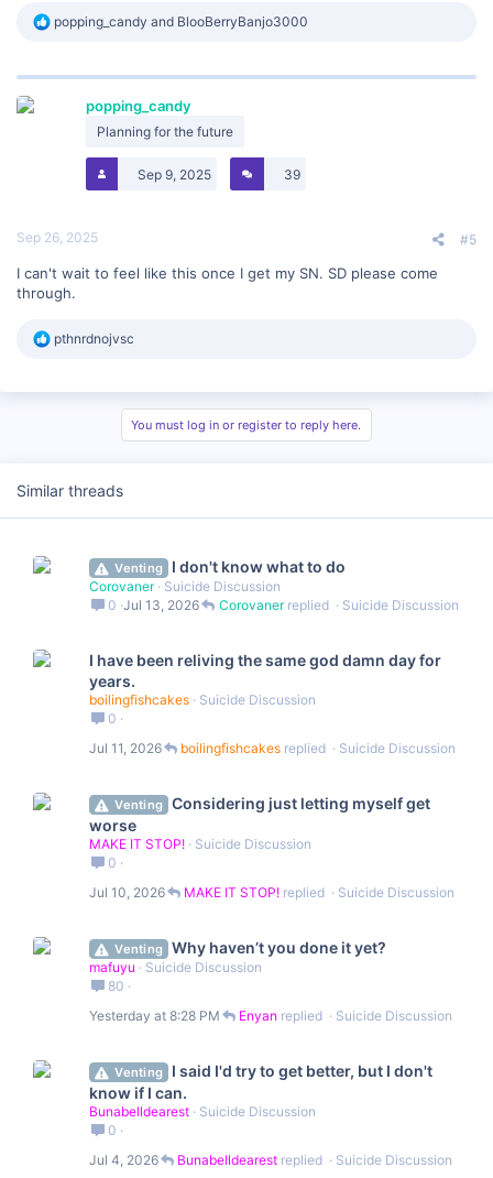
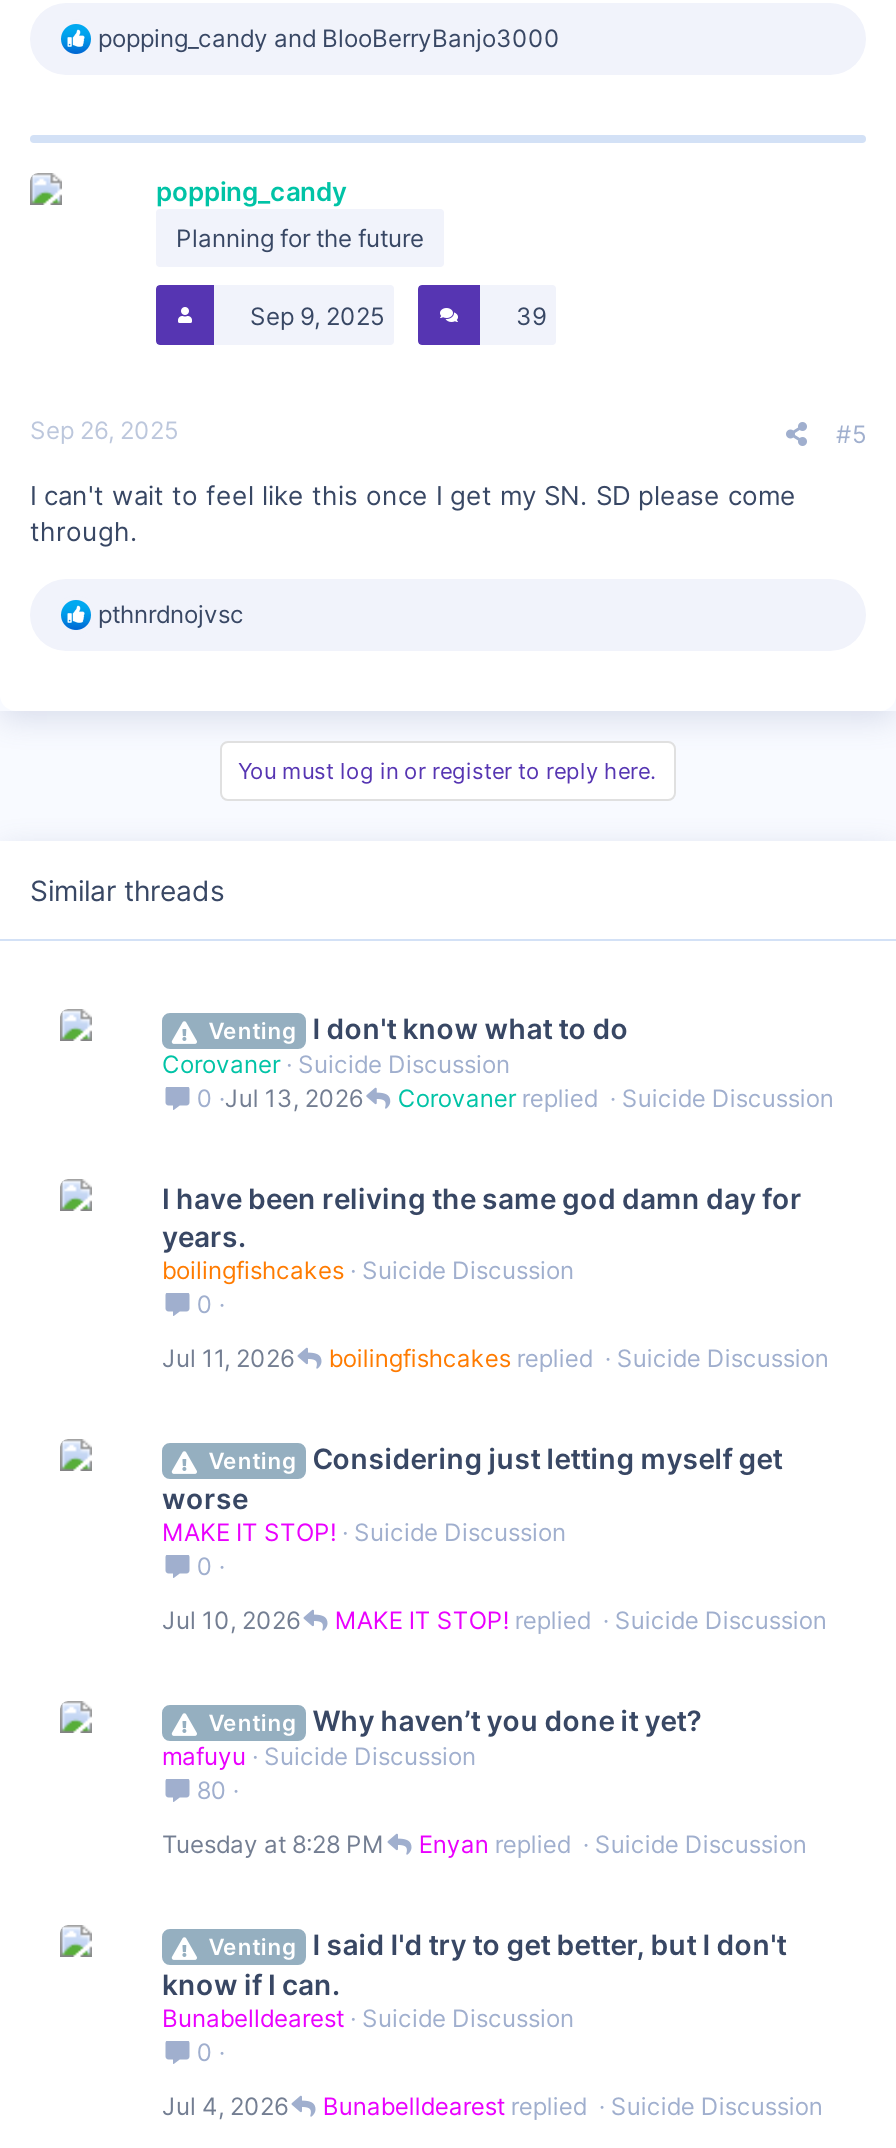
[89,1007,220,1024] Yesterday at 8:28 PM -> [162,1829,384,1859] Tuesday at 8:28 PM

